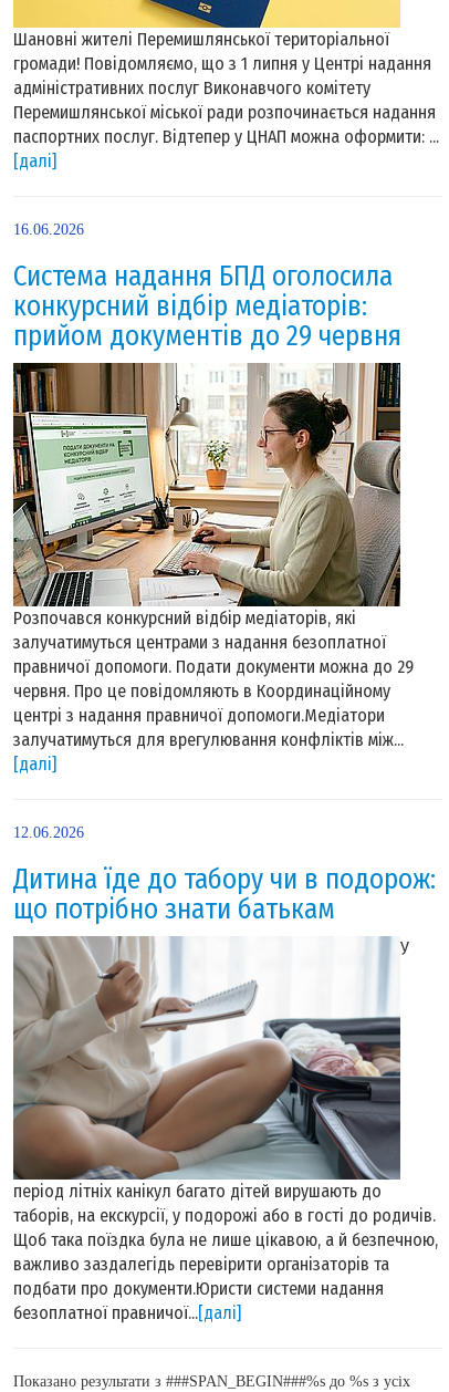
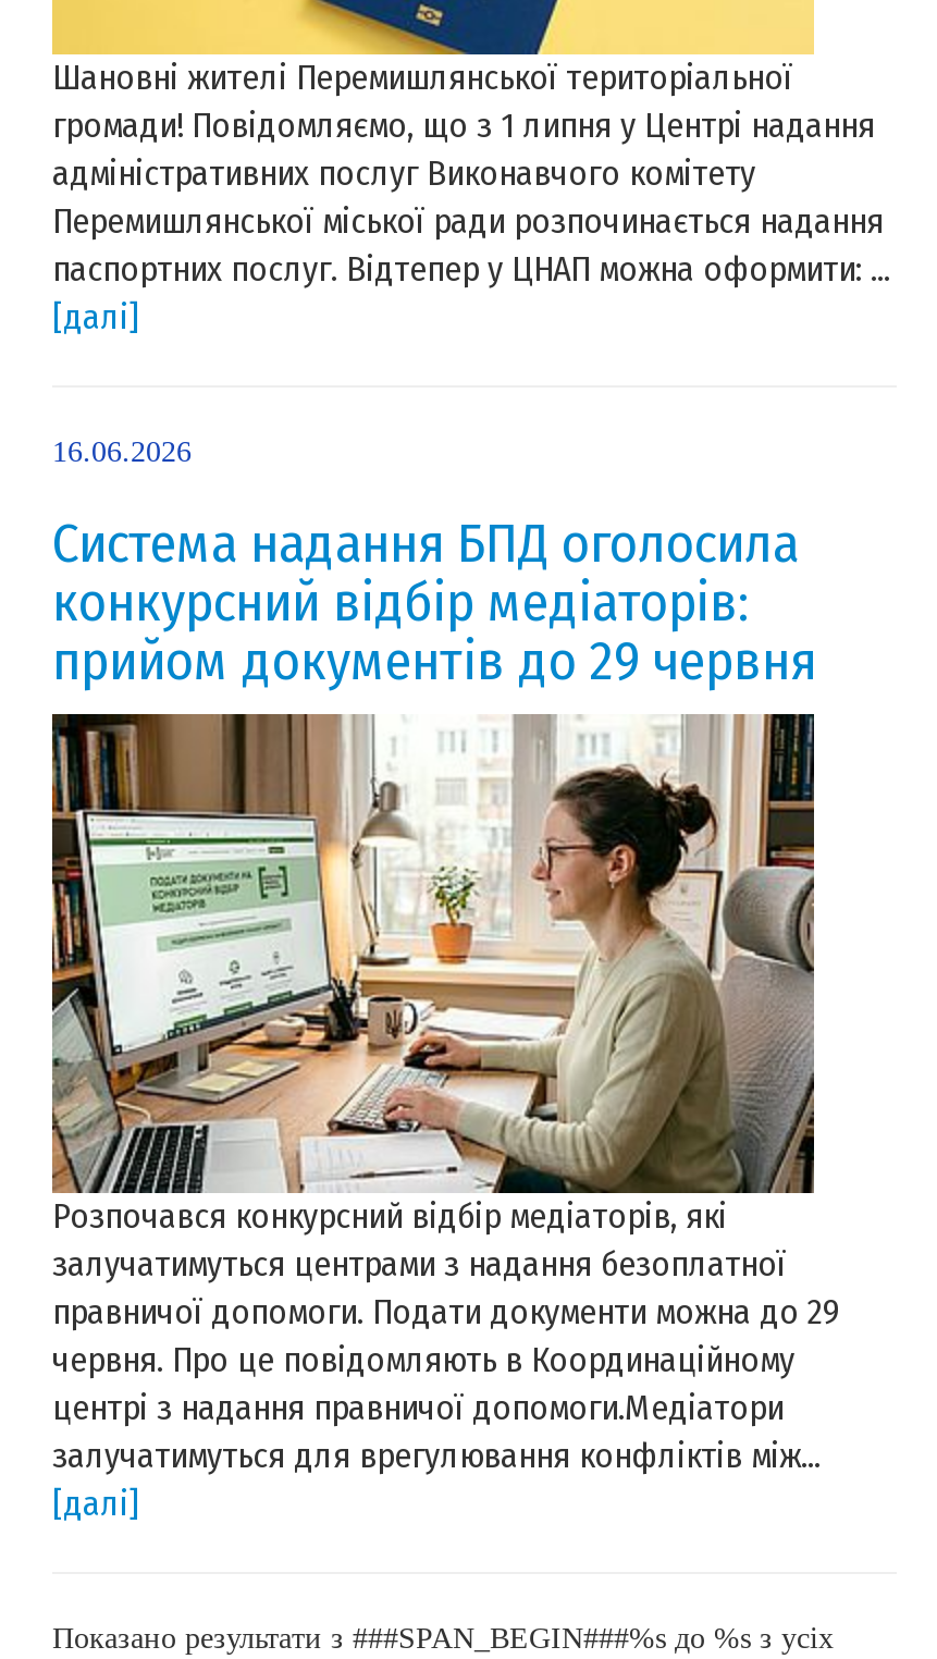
[12,824,436,1181] [image] | 12.06.2026 | Дитина їде до табору чи в подорож: | що потрібно знати батькам | У -> none
[13,1180,438,1323] період літніх канікул багато дітей вирушають до | таборів, на екскурсії, у подорожі або в гості до родичів. | Щоб така поїздка була не лише цікавою, а й безпечною, | важливо заздалегідь перевірити організаторів та | подбати про документи.Юристи системи надання | безоплатної правничої...[далі] -> none

